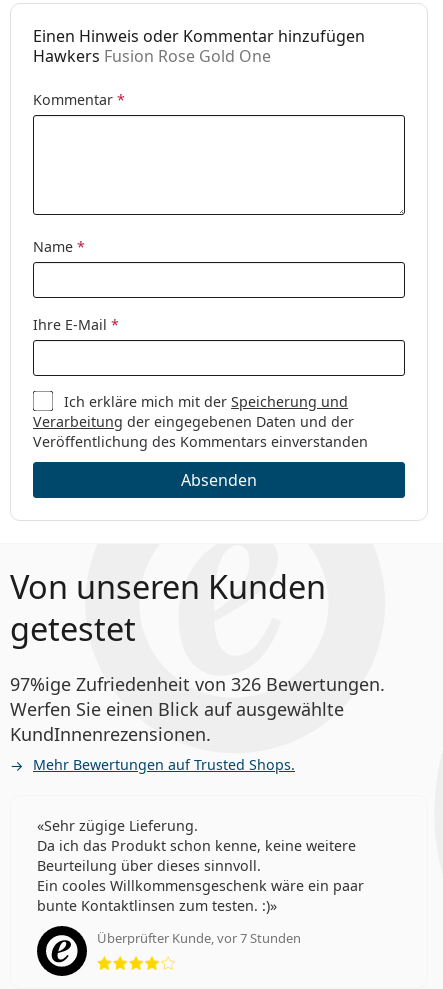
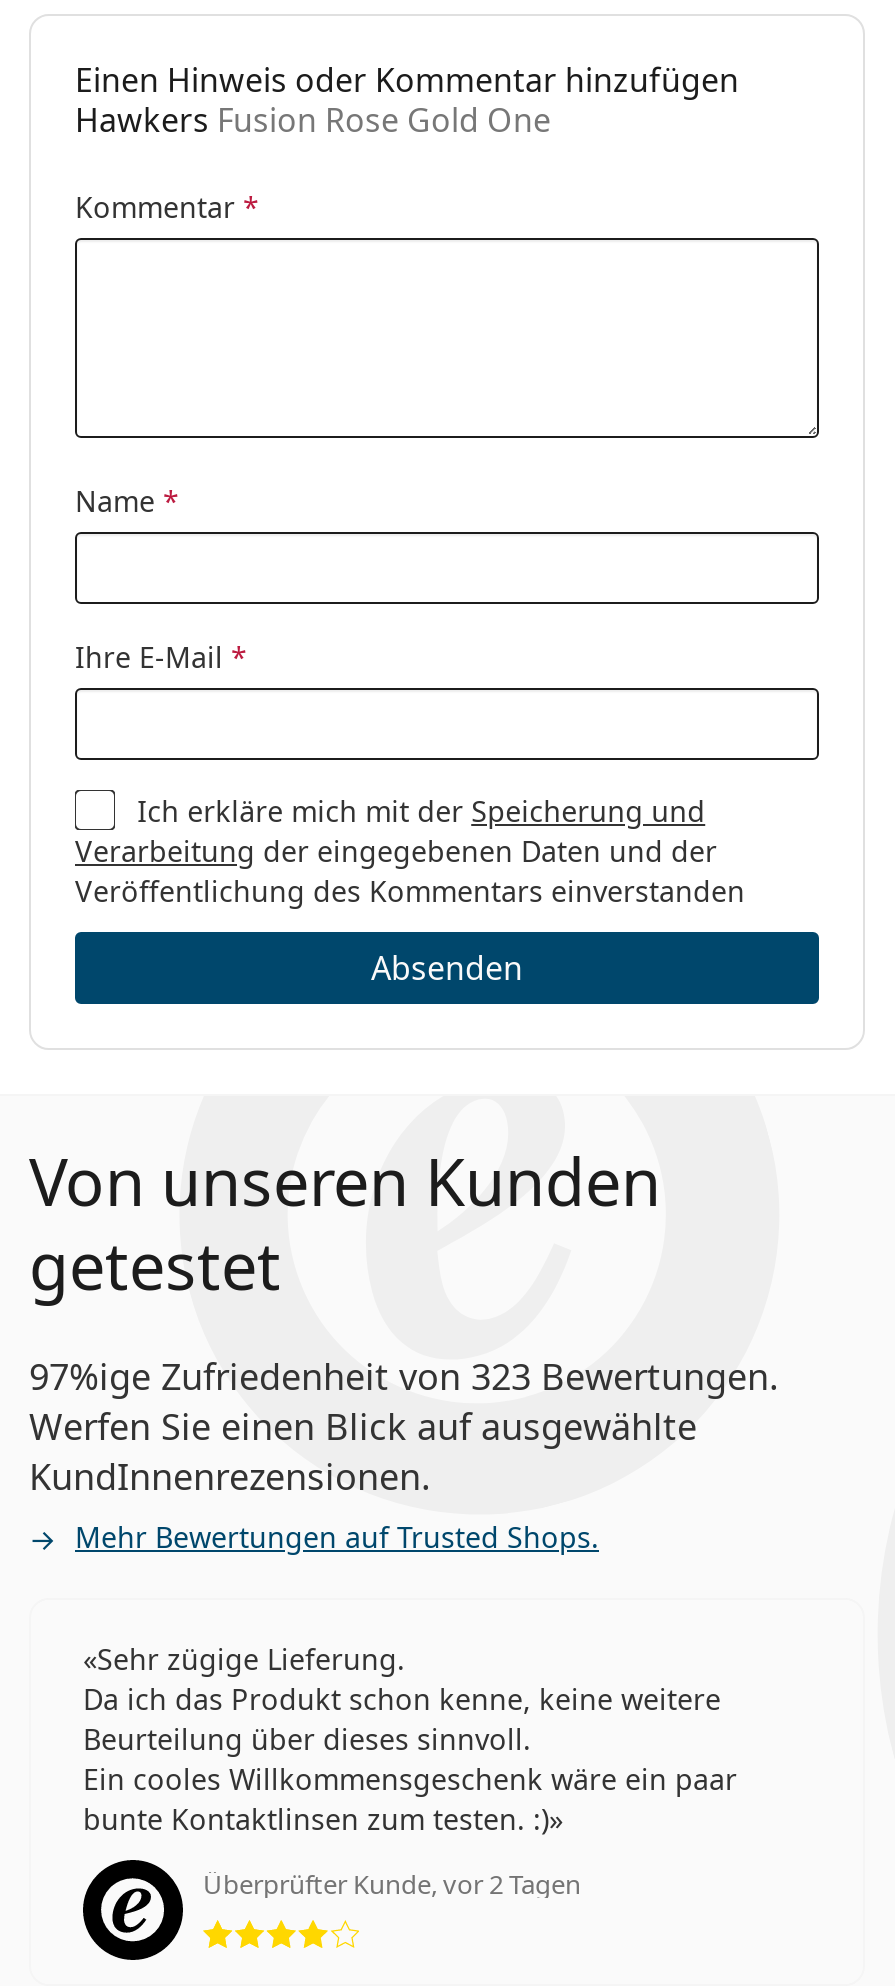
[10,672,385,696] 97%ige Zufriedenheit von 326 Bewertungen. -> [29,1351,779,1399] 97%ige Zufriedenheit von 323 Bewertungen.
[97,929,301,947] Überprüfter Kunde, vor 7 Stunden -> [203,1866,581,1902] Überprüfter Kunde, vor 2 Tagen

